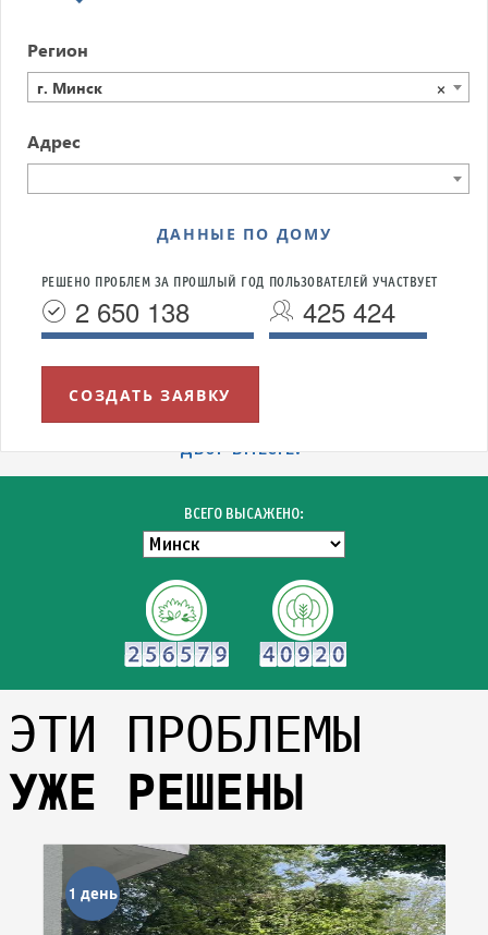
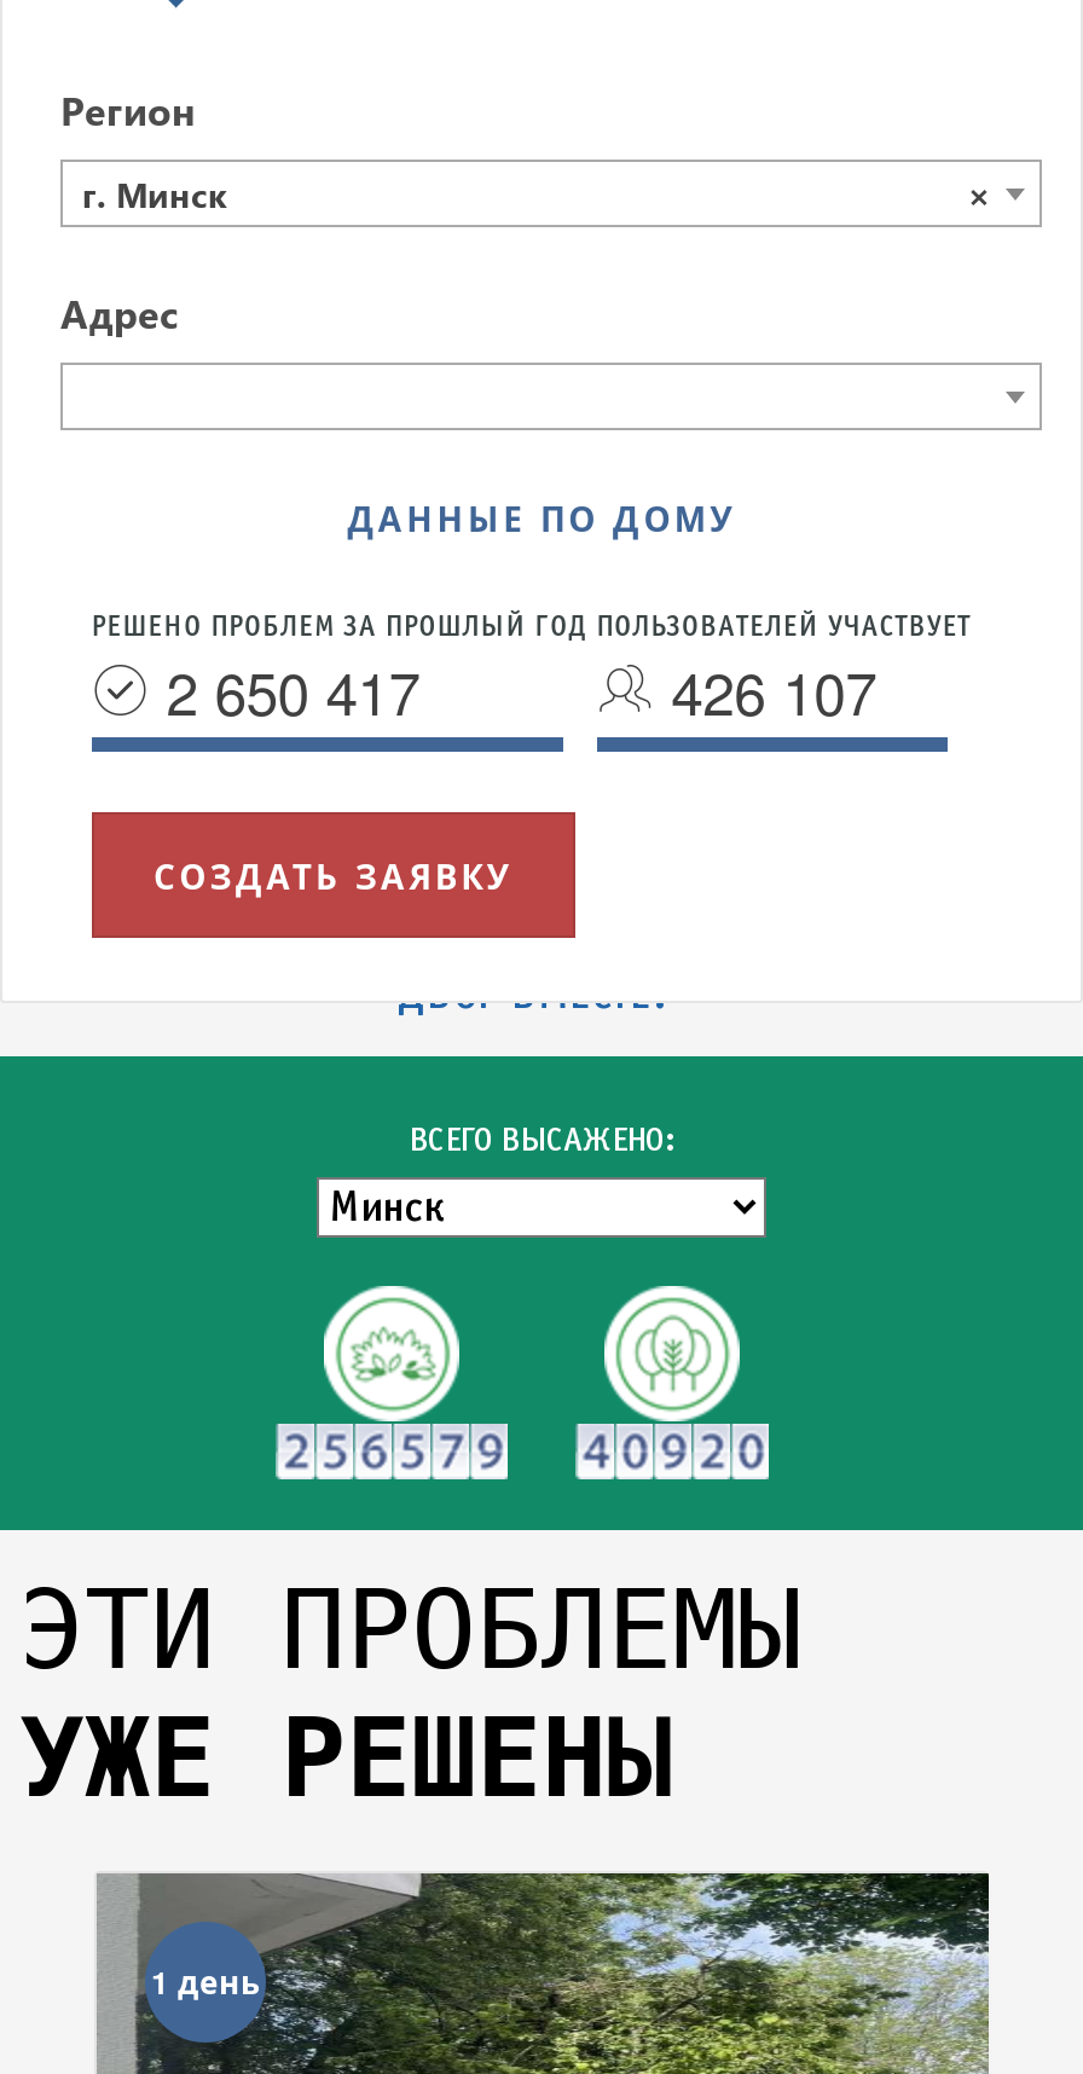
[67,292,189,330] 2 650 138 -> [149,647,420,732] 2 650 417
[295,292,395,330] 425 424 -> [654,647,877,732] 426 107

